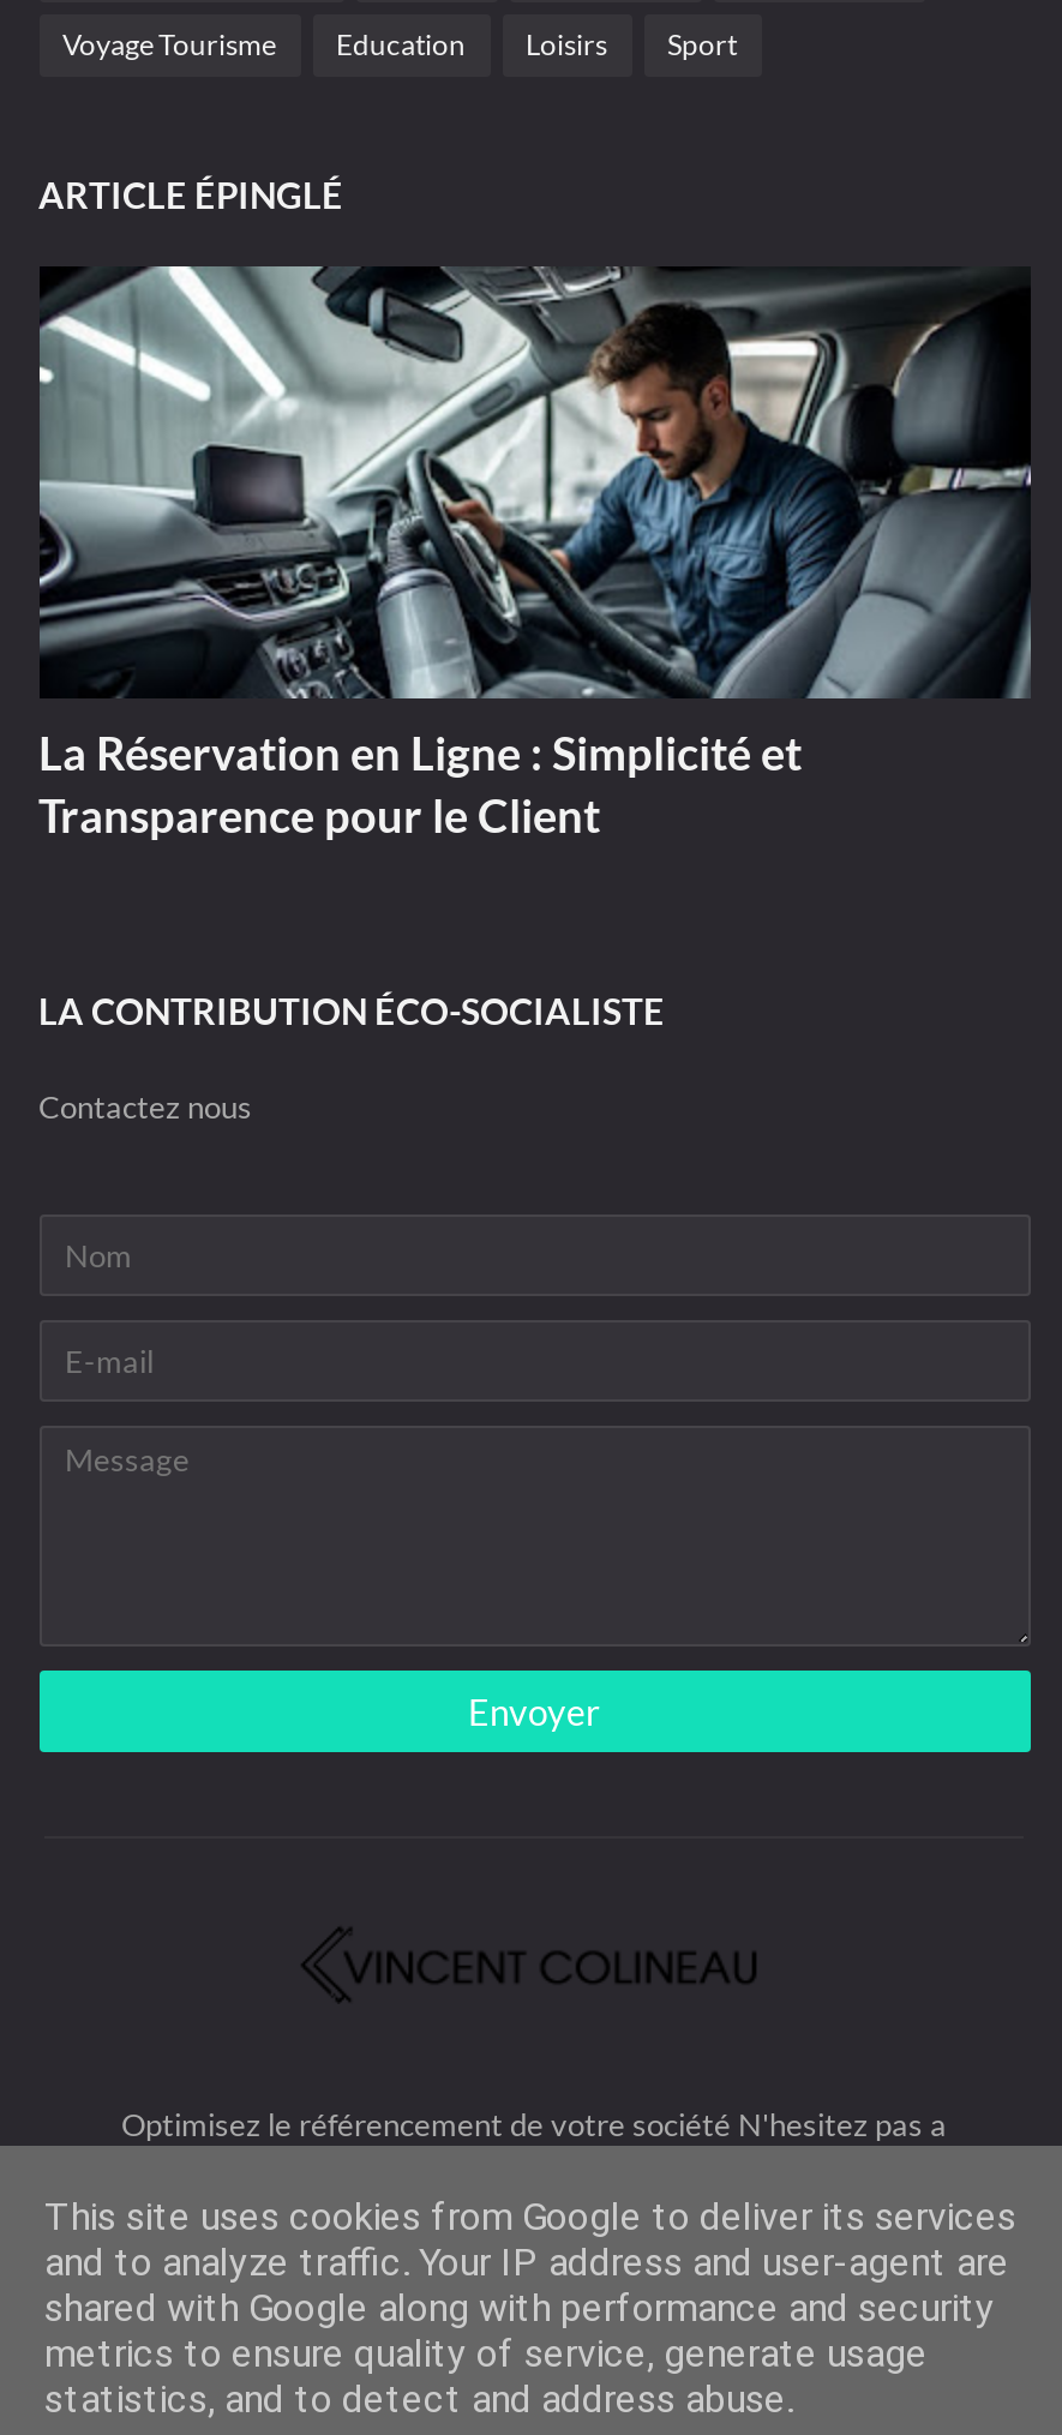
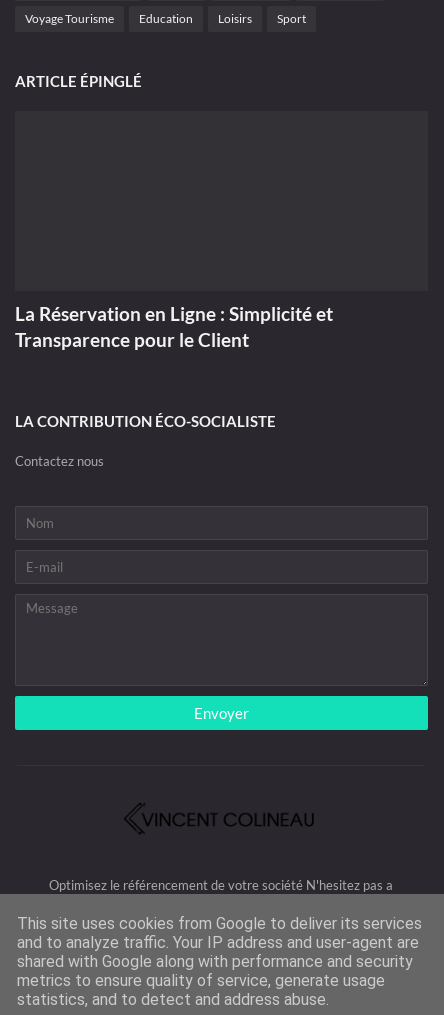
[37,264,1033,701] [image] -> none

